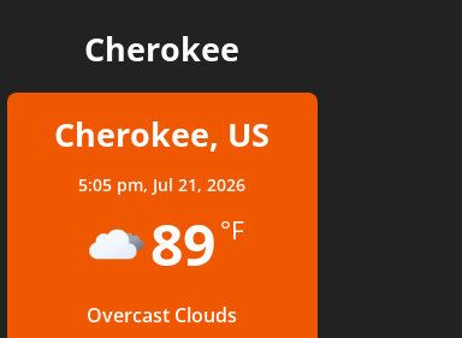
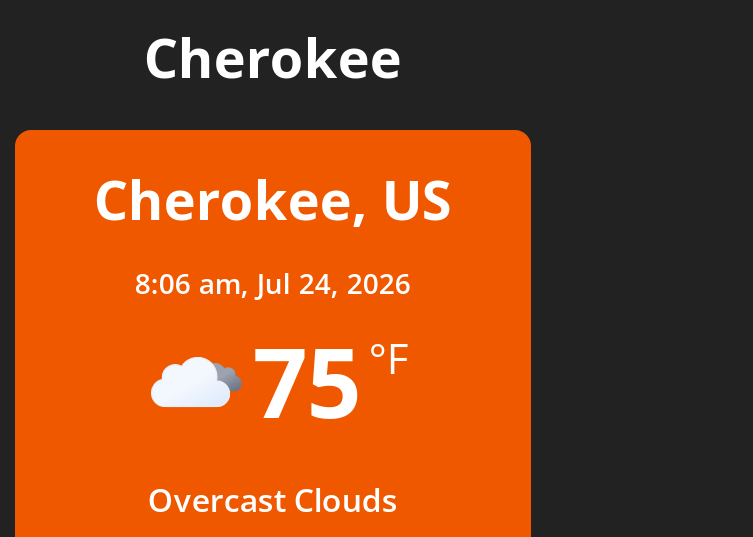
[79,173,246,196] 5:05 pm, Jul 21, 2026 -> [135,264,411,302] 8:06 am, Jul 24, 2026
[150,205,244,283] 89 °F -> [253,316,409,446] 75 °F

